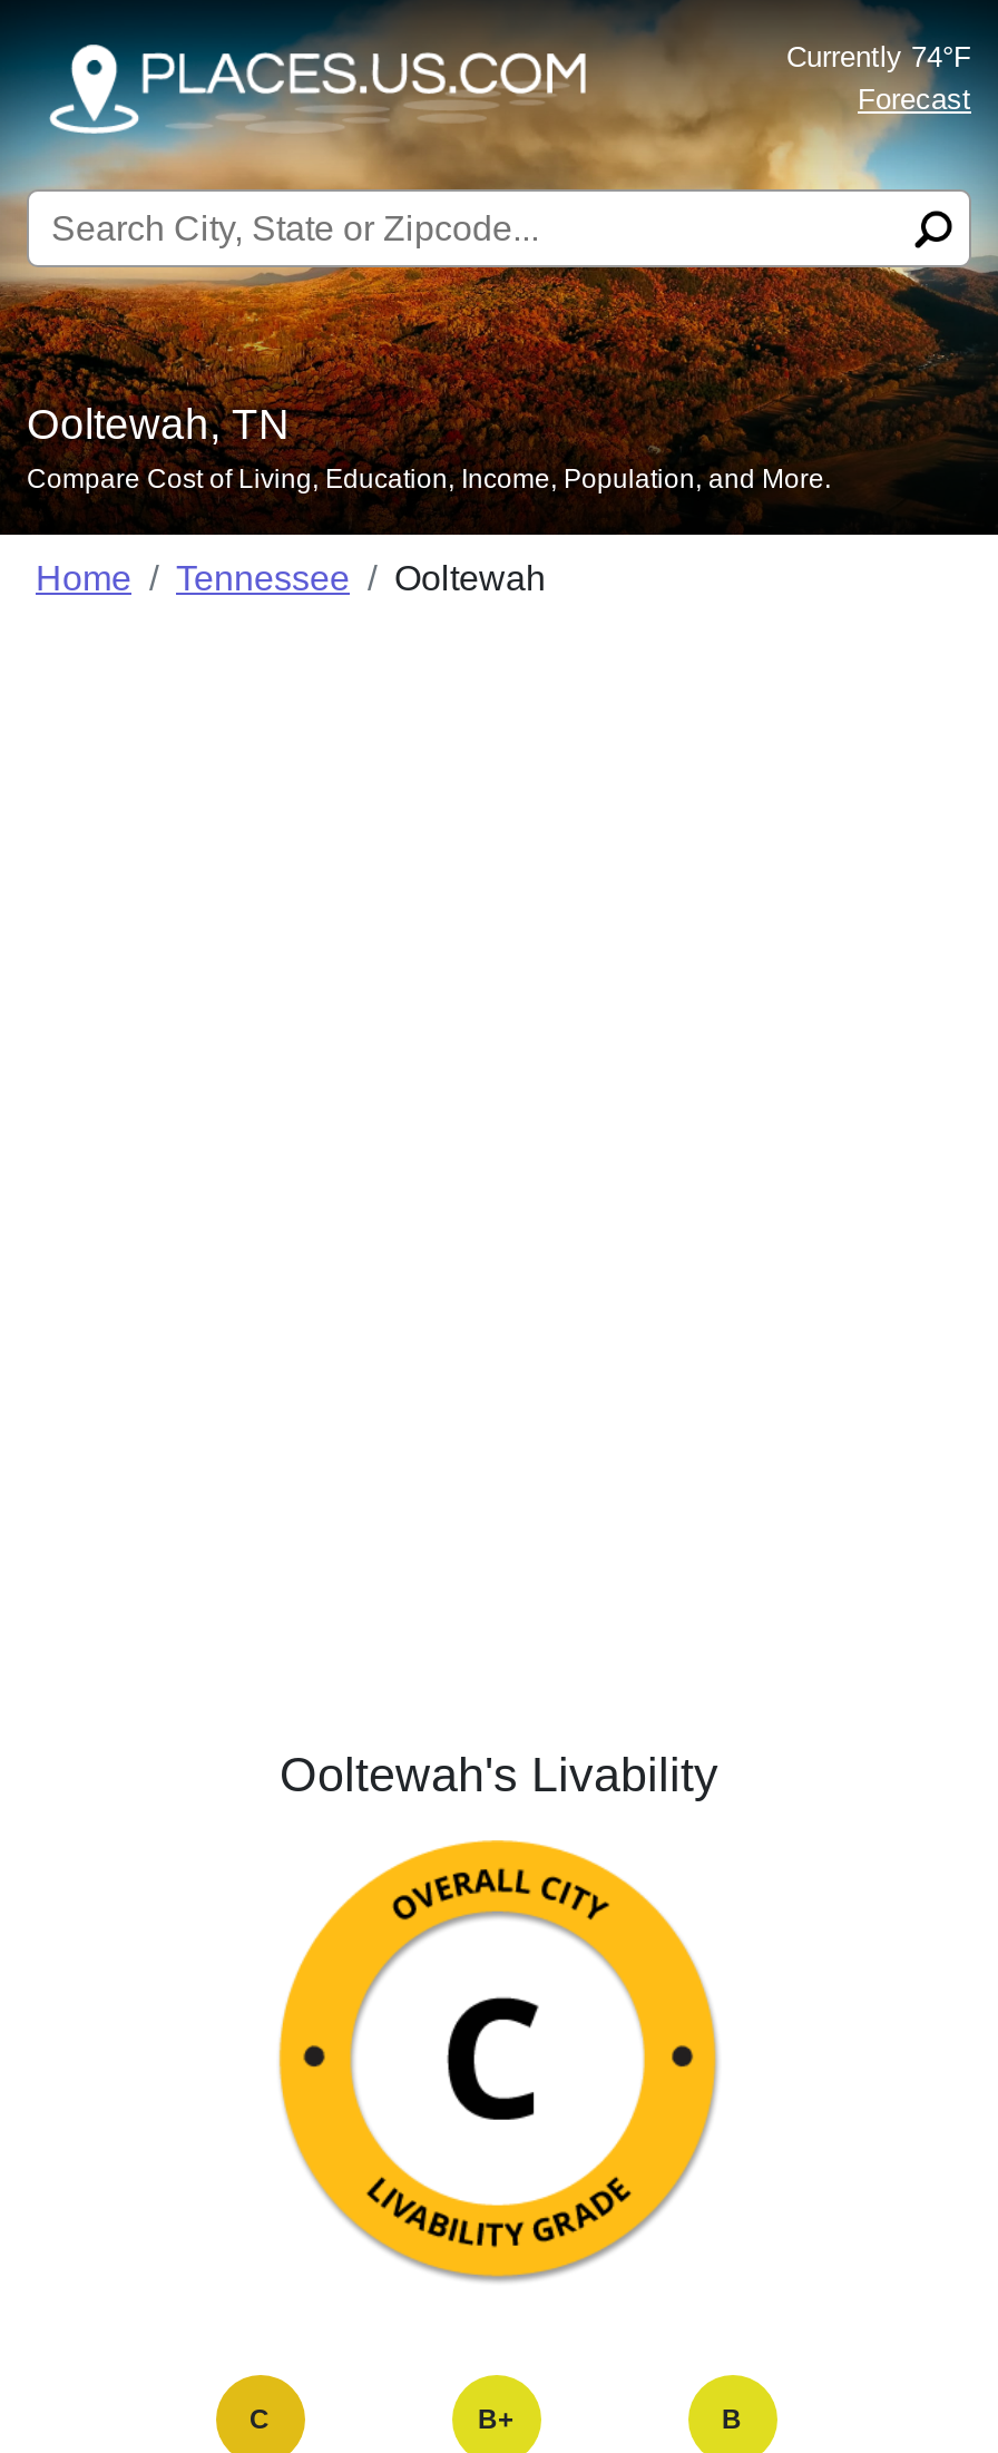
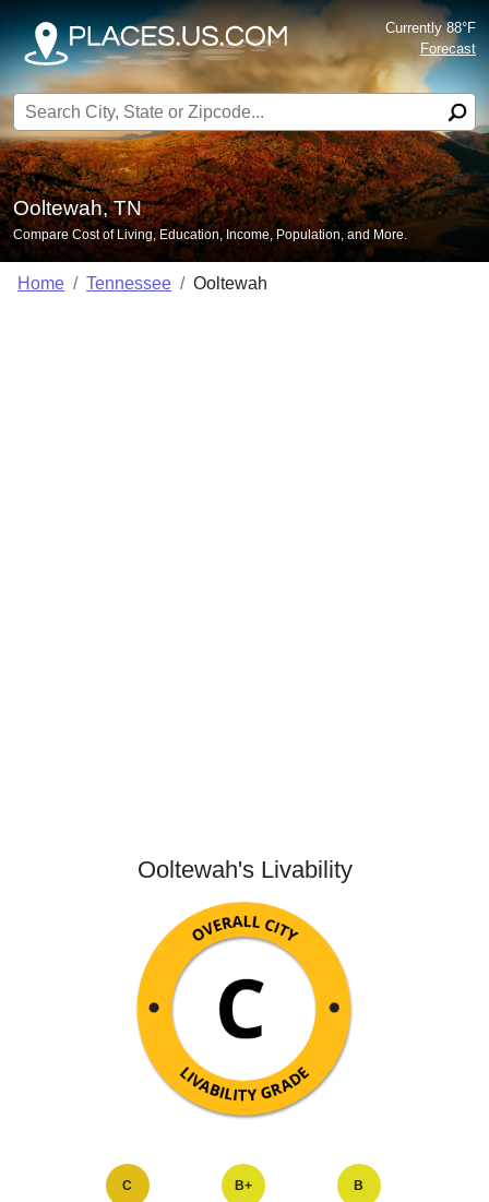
[786,40,971,74] Currently 74°F -> [385,20,476,36] Currently 88°F

